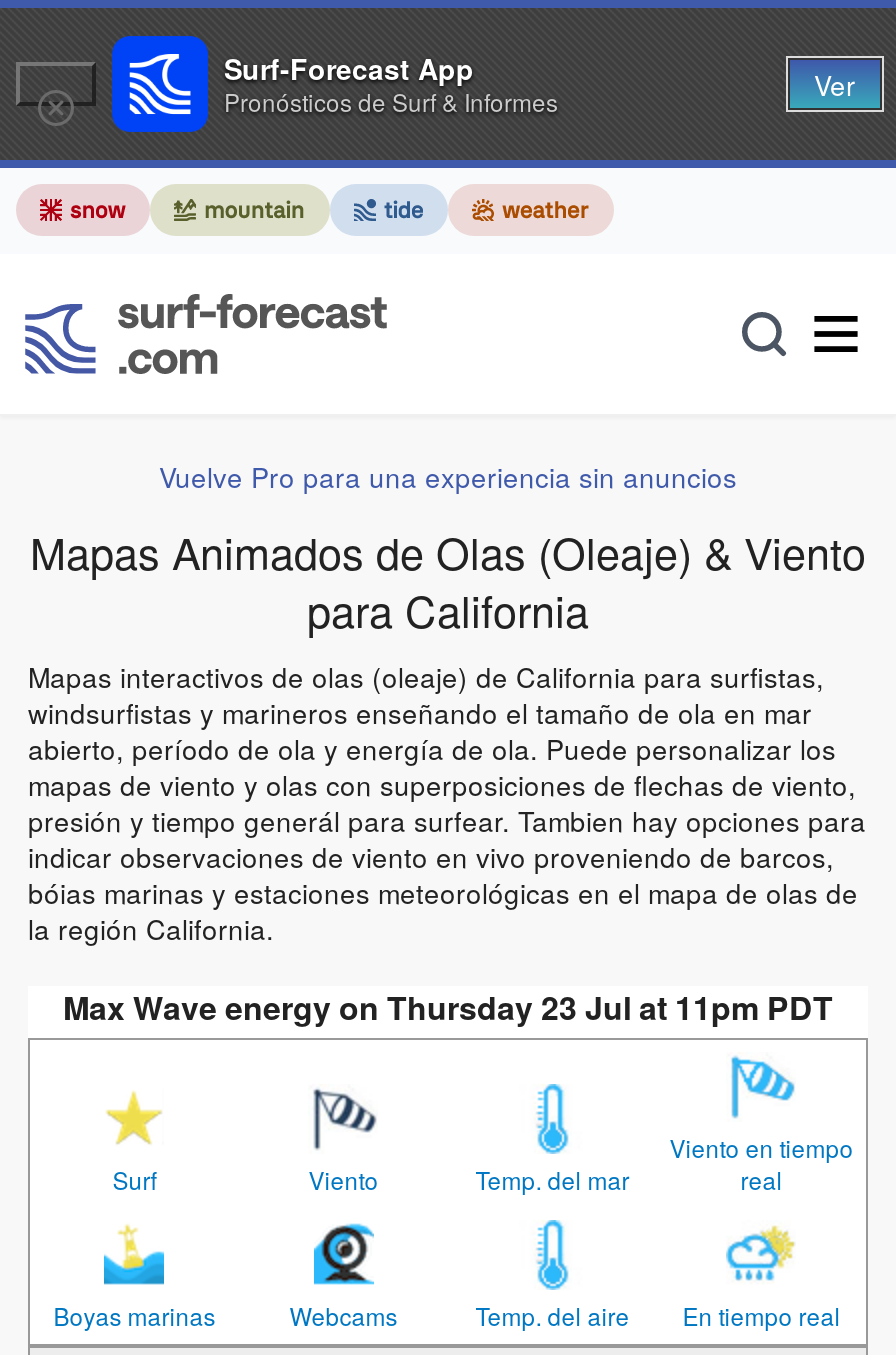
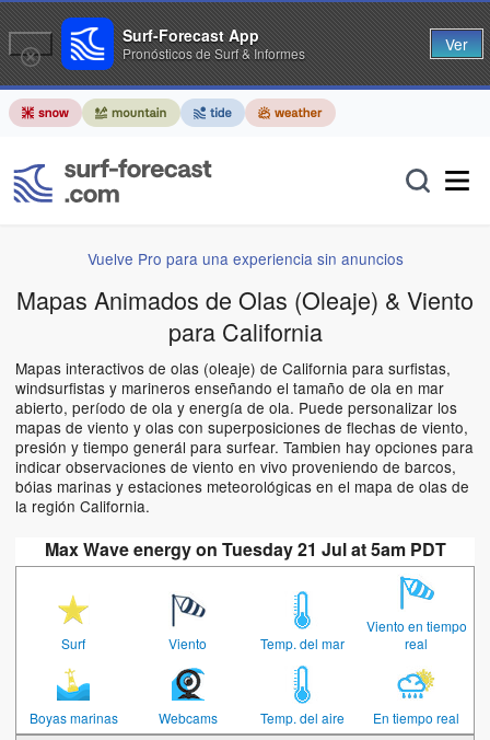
[63,984,833,1030] Max Wave energy on Thursday 23 Jul at 11pm PDT -> [44,537,446,562] Max Wave energy on Tuesday 21 Jul at 5am PDT

